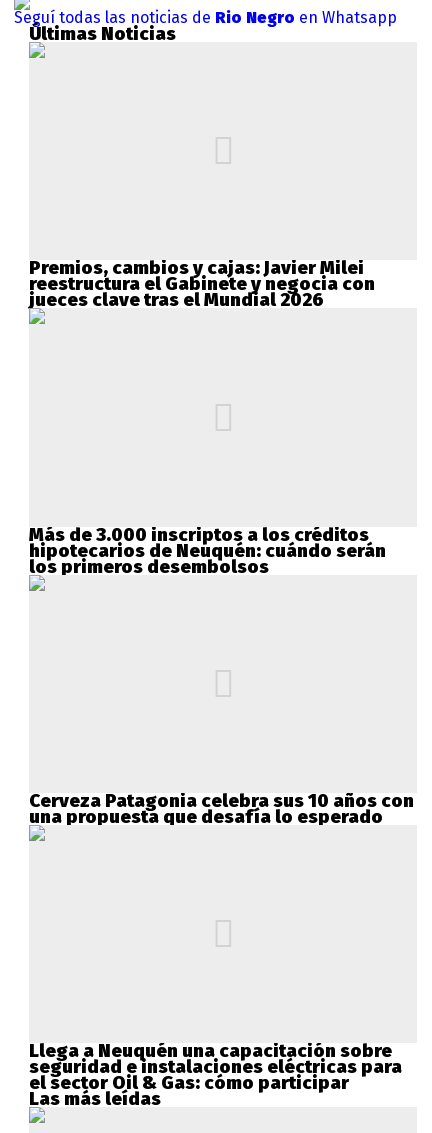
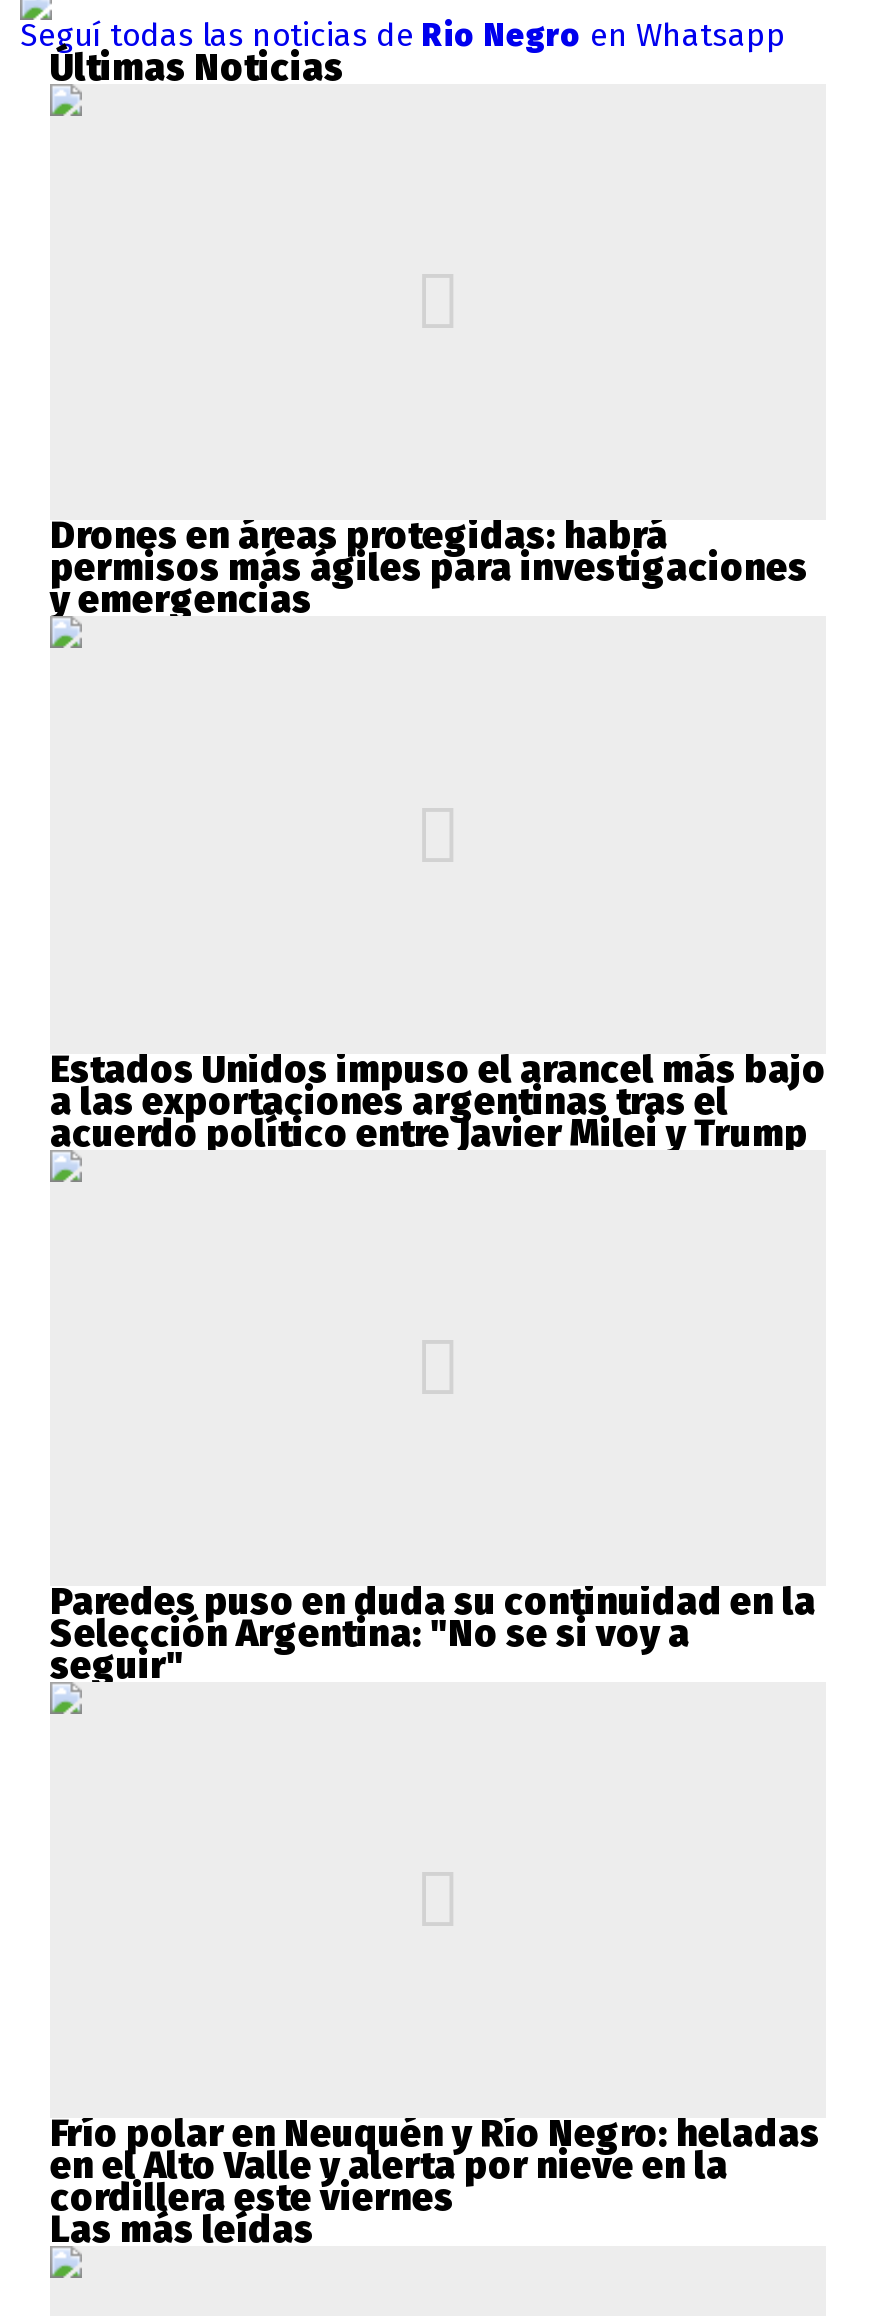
[29,257,375,311] Premios, cambios y cajas: Javier Milei | reestructura el Gabinete y negocia con | jueces clave tras el Mundial 2026 -> [50,515,808,623] Drones en áreas protegidas: habrá | permisos más ágiles para investigaciones | y emergencias
[29,524,386,578] Más de 3.000 inscriptos a los créditos | hipotecarios de Neuquén: cuándo serán | los primeros desembolsos -> [50,1047,826,1155] Estados Unidos impuso el arancel más bajo | a las exportaciones argentinas tras el | acuerdo político entre Javier Milei y Trump
[29,790,414,828] Cerveza Patagonia celebra sus 10 años con | una propuesta que desafía lo esperado -> [50,1580,816,1688] Paredes puso en duda su continuidad en la | Selección Argentina: "No se si voy a | seguir"
[29,1040,402,1094] Llega a Neuquén una capacitación sobre | seguridad e instalaciones eléctricas para | el sector Oil & Gas: cómo participar -> [50,2112,820,2220] Frío polar en Neuquén y Río Negro: heladas | en el Alto Valle y alerta por nieve en la | cordillera este viernes

